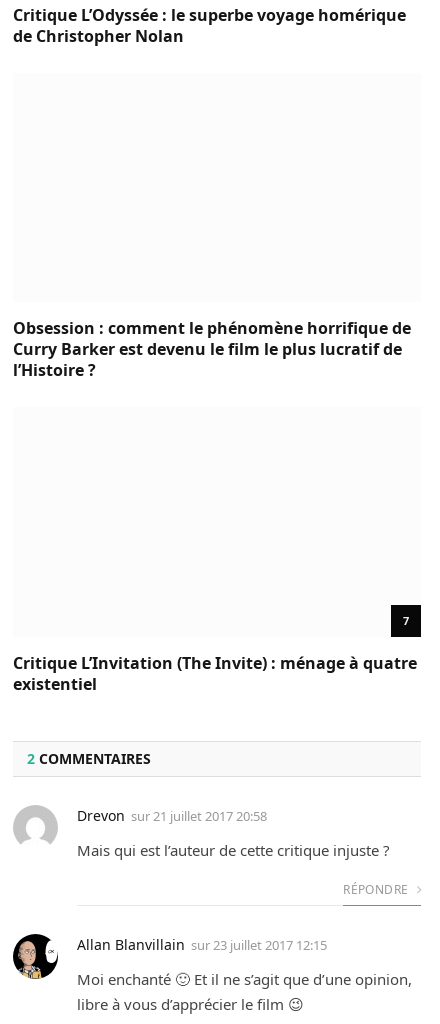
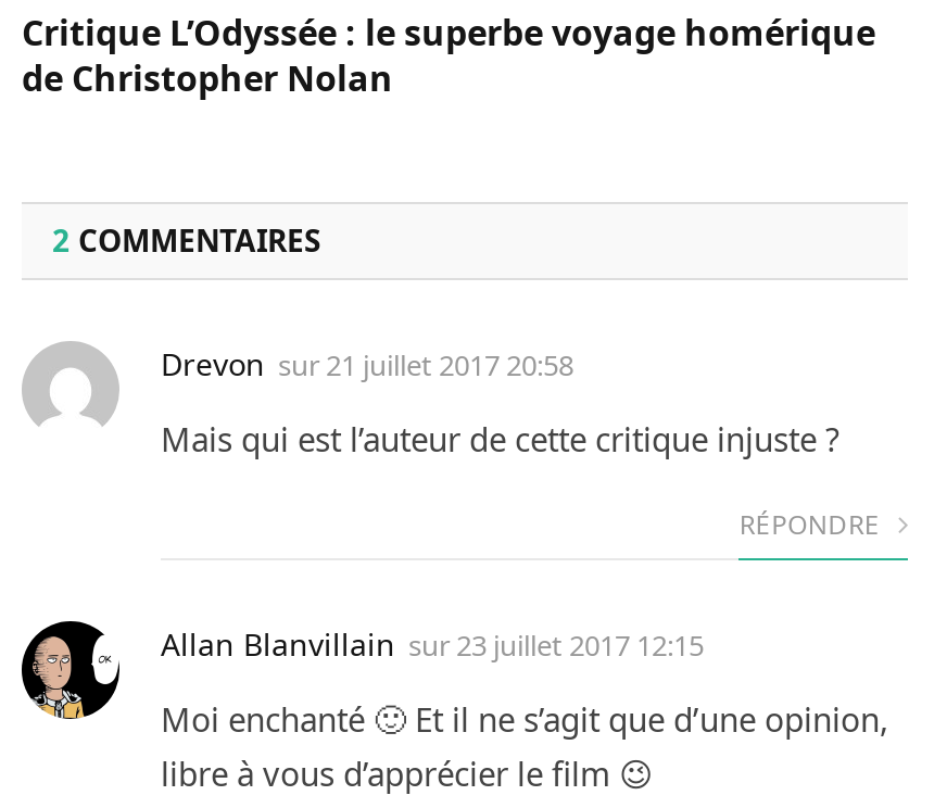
[13,317,411,381] Obsession : comment le phénomène horrifique de | Curry Barker est devenu le film le plus lucratif de | l’Histoire ? -> none
[13,613,417,695] 7 | Critique L’Invitation (The Invite) : ménage à quatre | existentiel -> none

